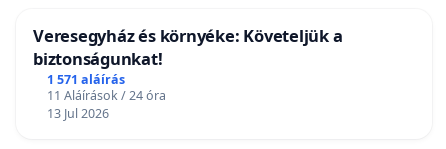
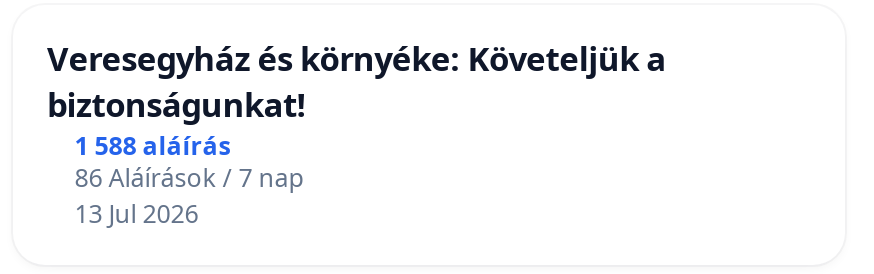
[47,71,125,88] 1 571 aláírás -> [75,129,231,163] 1 588 aláírás
[47,87,166,104] 11 Aláírások / 24 óra -> [75,161,305,195] 86 Aláírások / 7 nap

